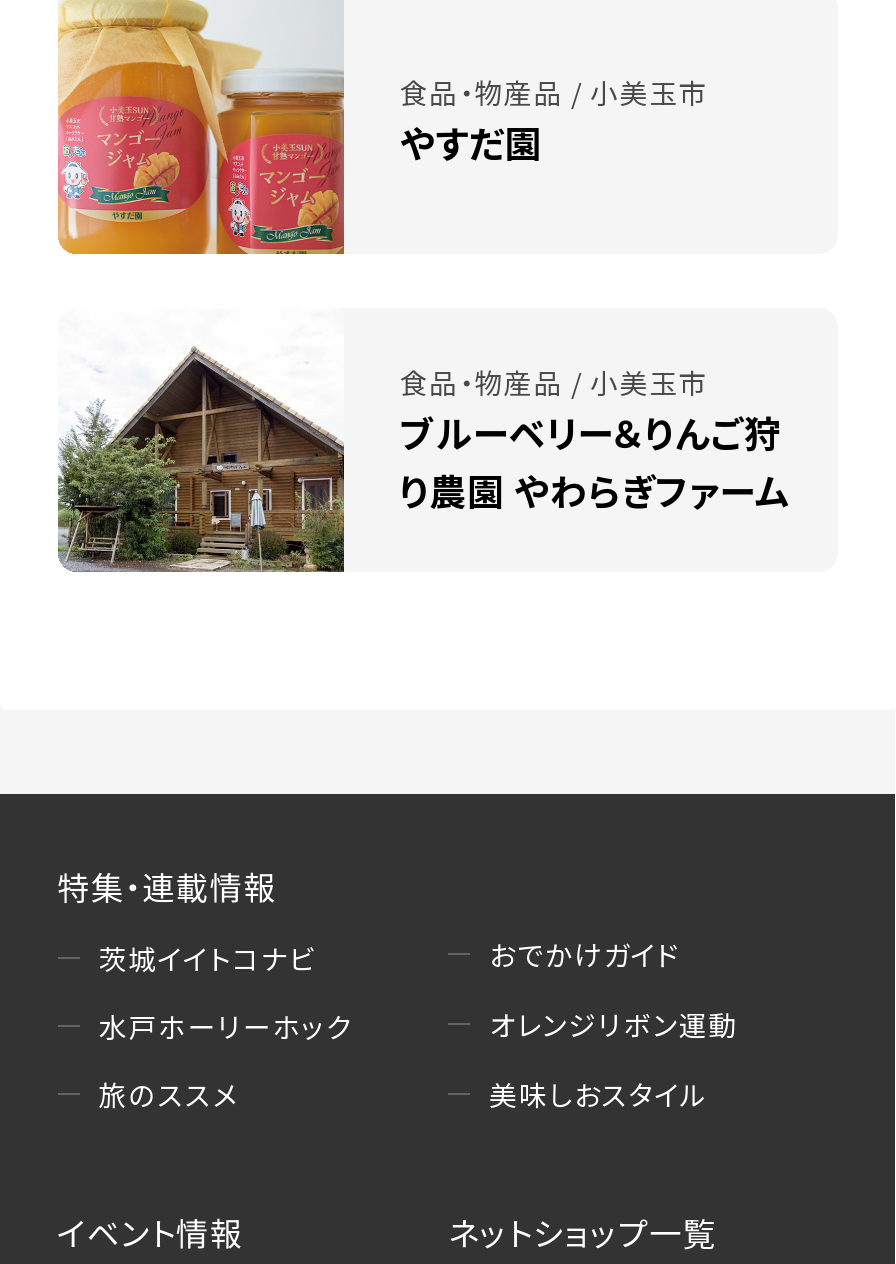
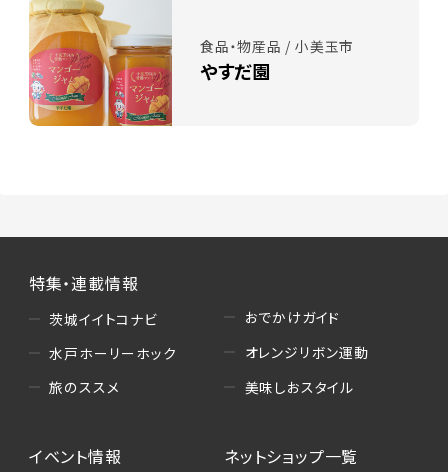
[56,346,789,574] [image] | 食品・物産品 / 小美玉市 | ブルーベリー＆りんご狩 | り農園 やわらぎファーム -> none

